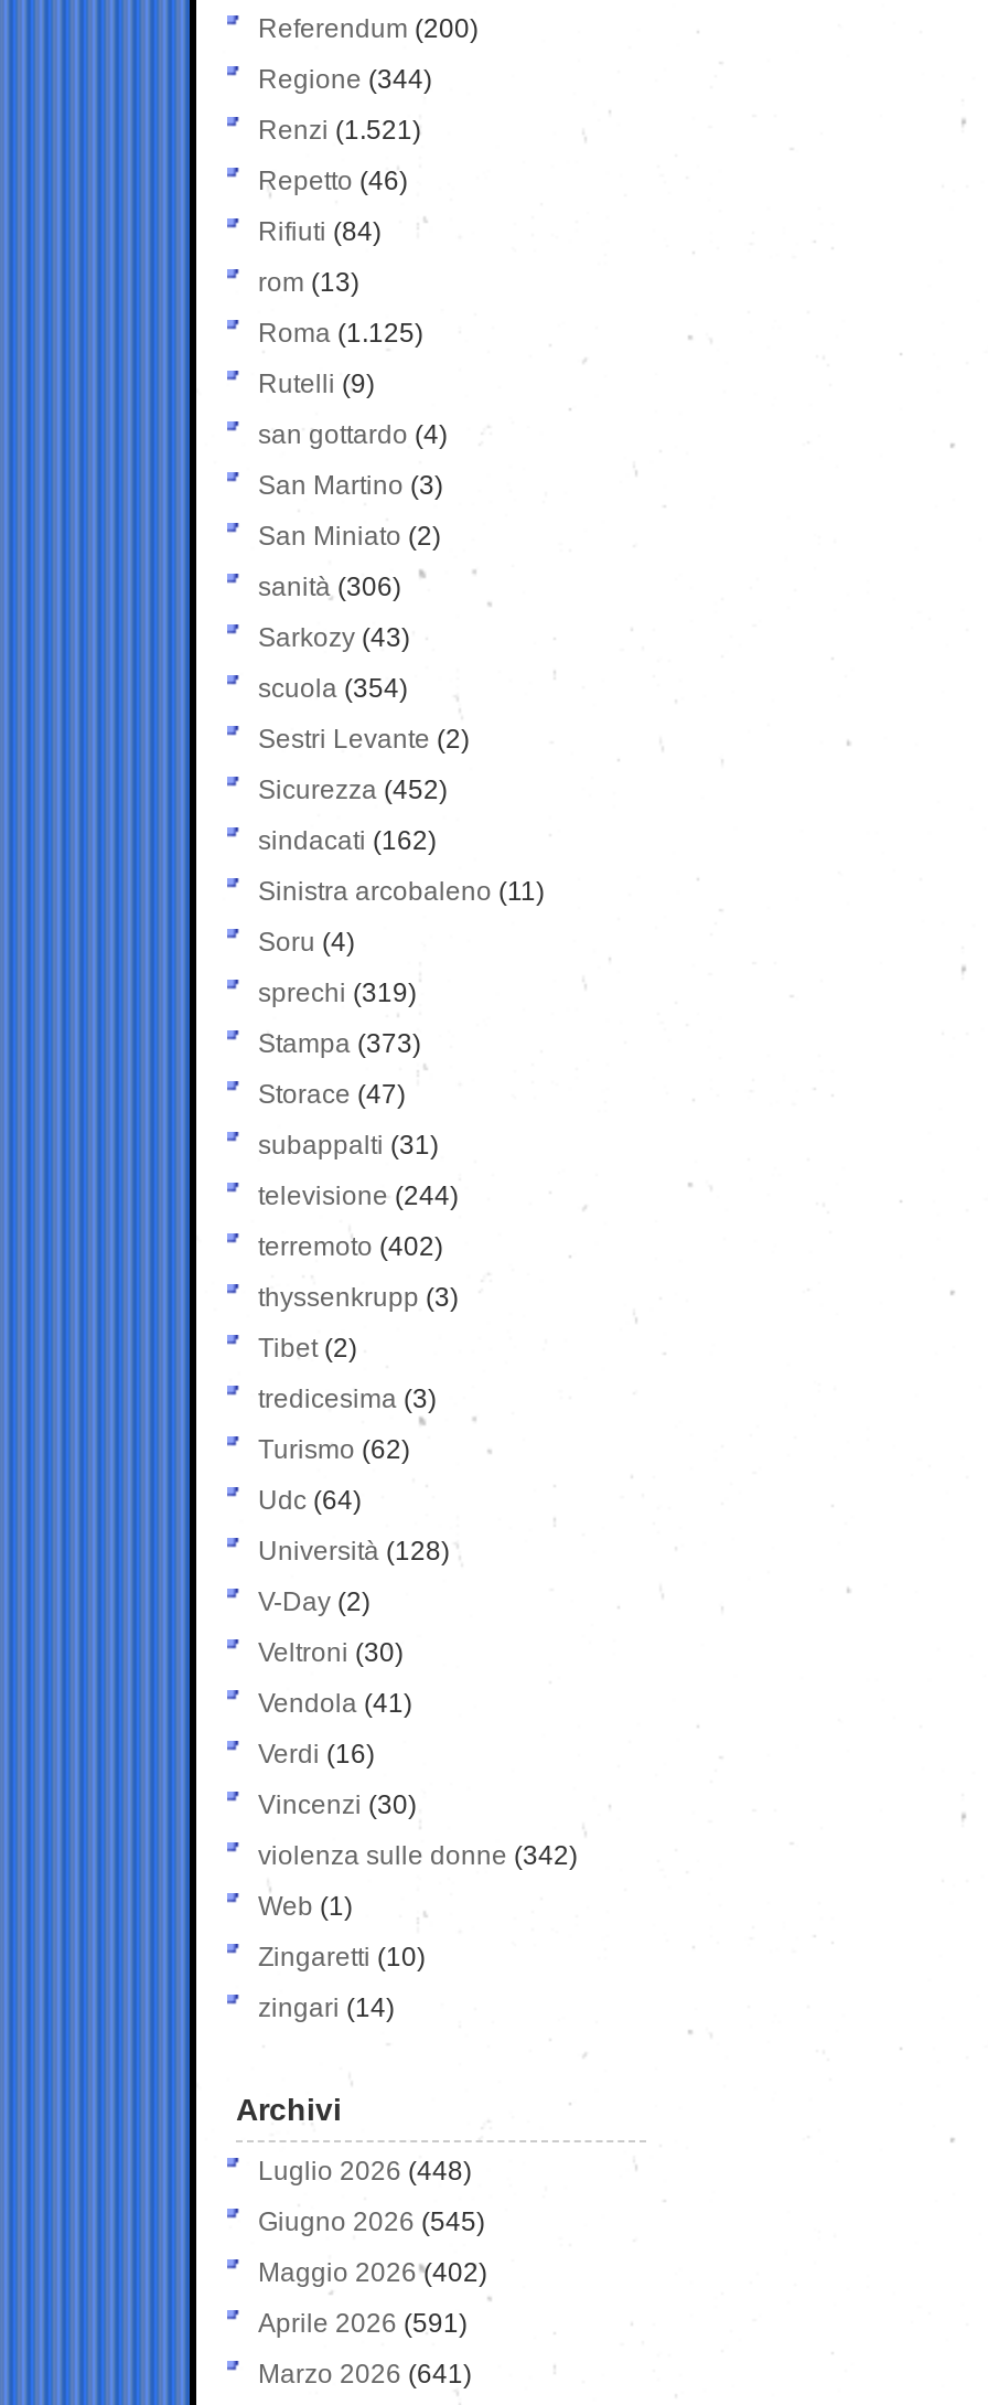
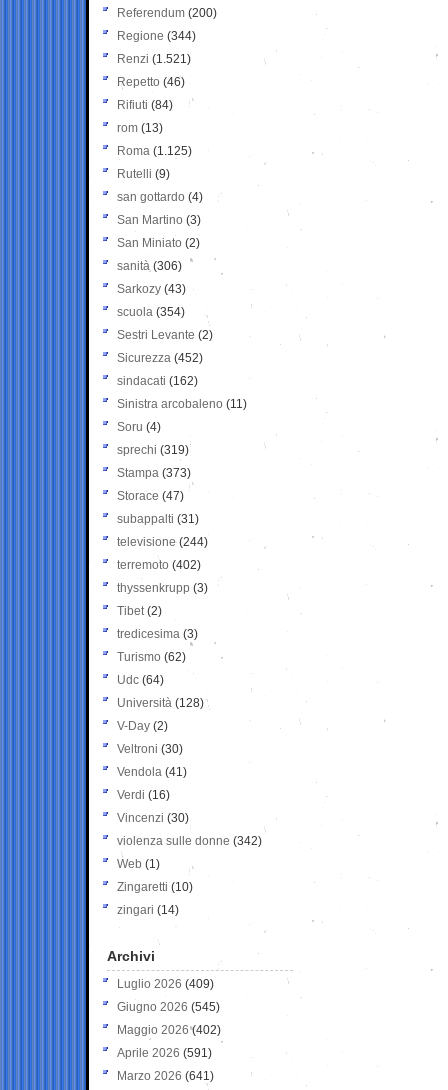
[258,2155,472,2186] Luglio 2026 (448) -> [117,977,214,991] Luglio 2026 (409)

